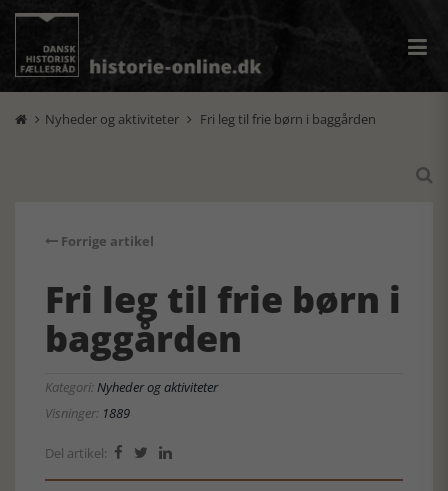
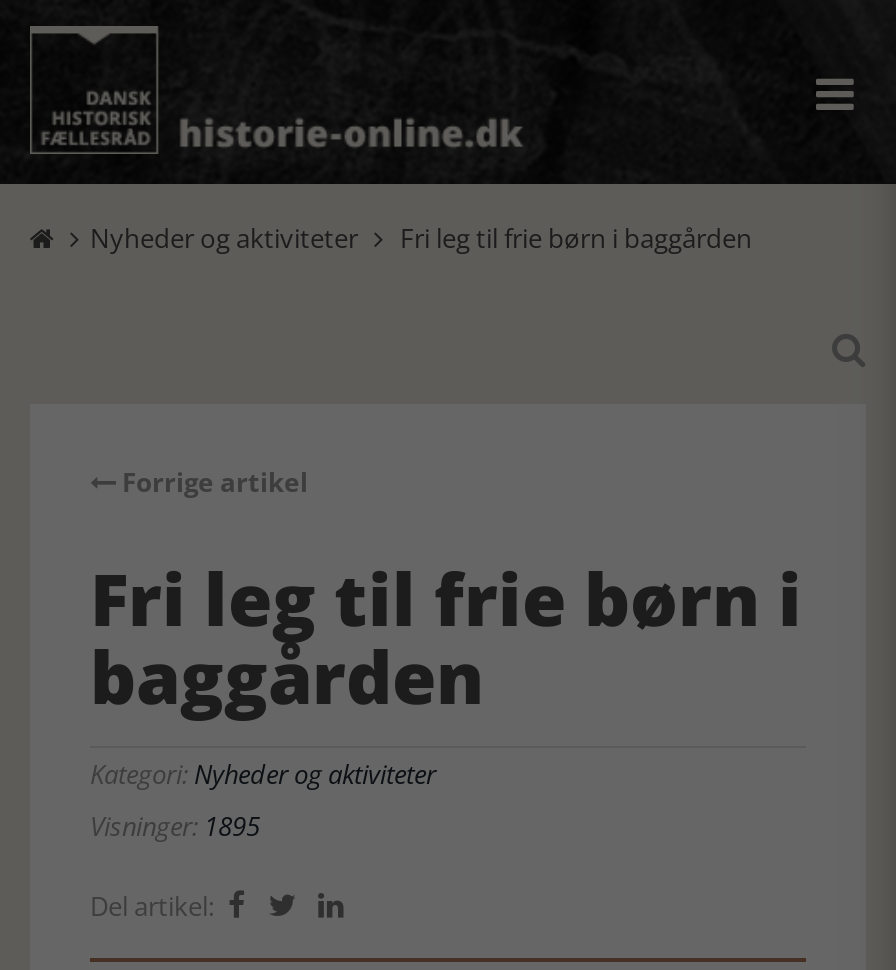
[45,404,130,422] Visninger: 1889 -> [90,808,260,844] Visninger: 1895

